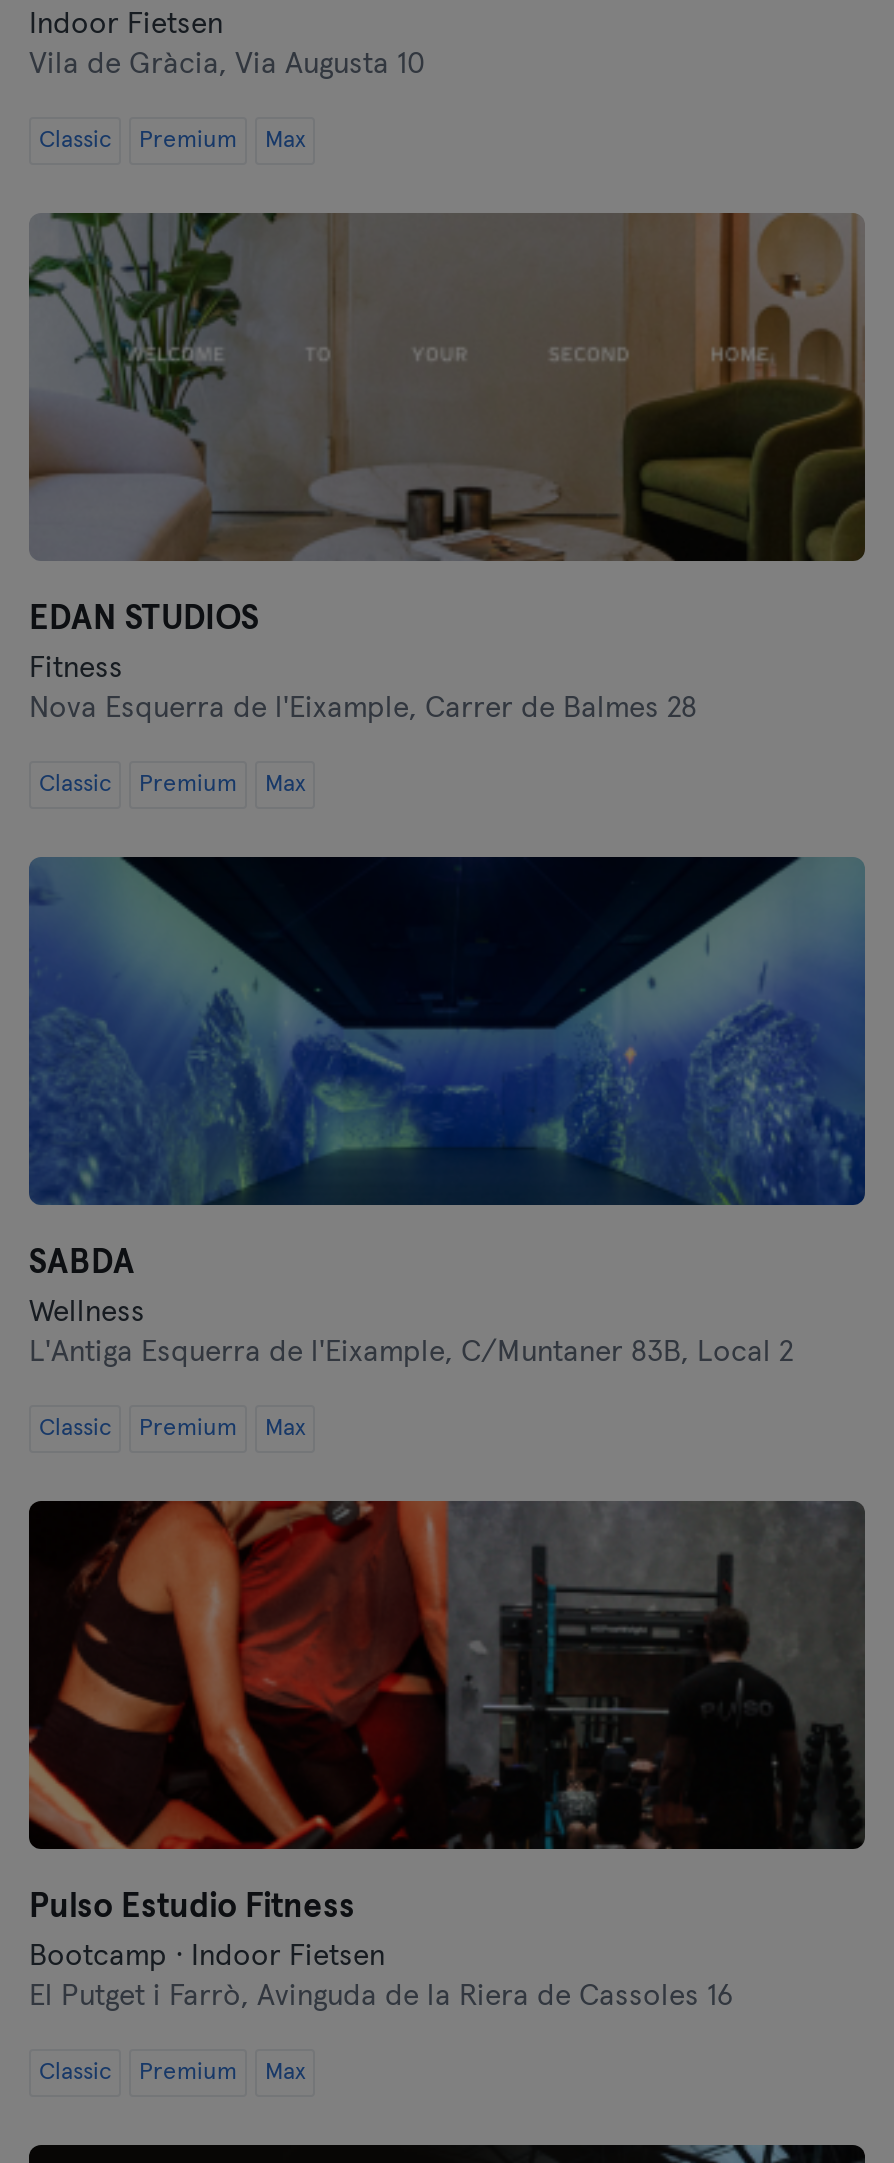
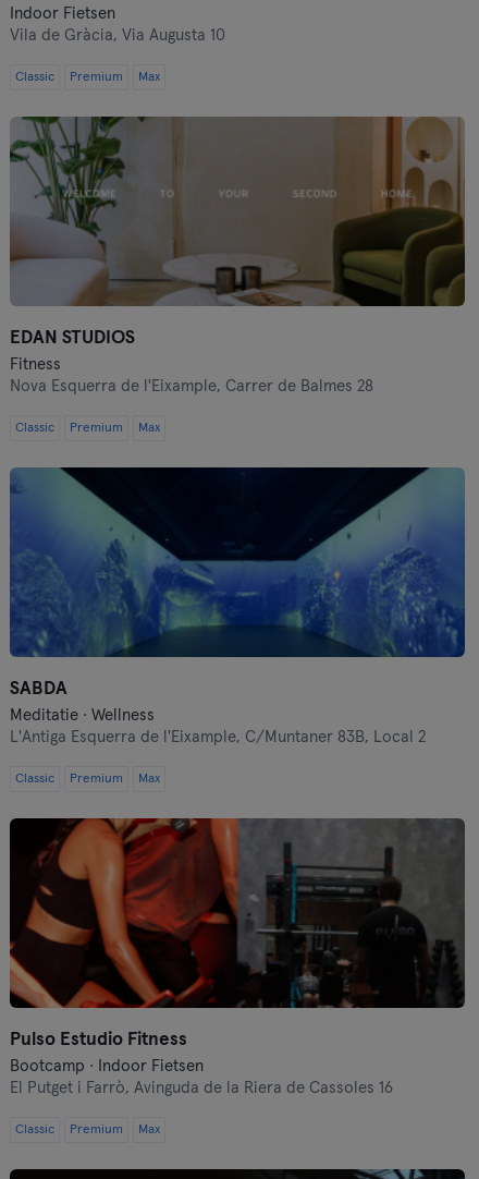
[29,1297,145,1327] Wellness -> [10,707,155,724] Meditatie · Wellness

